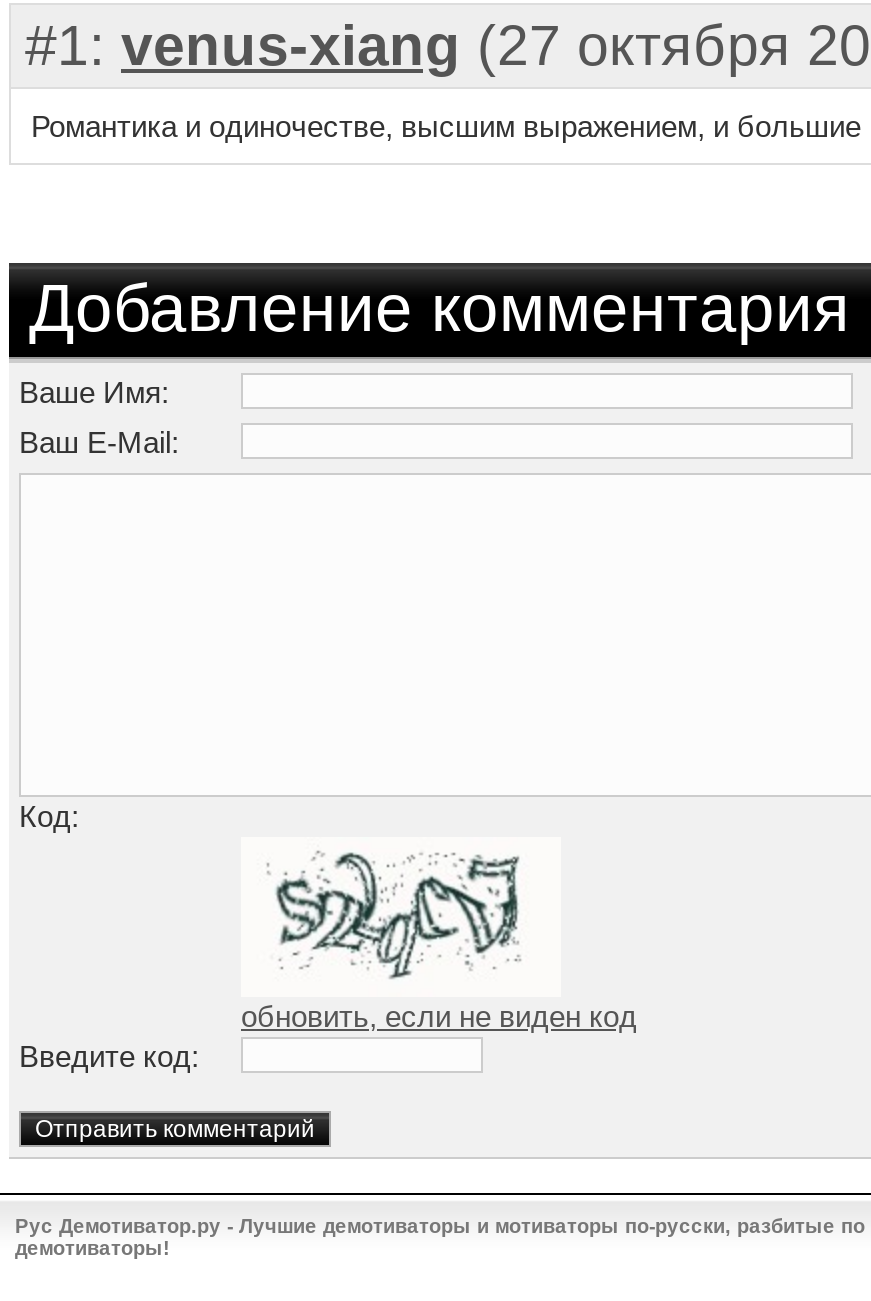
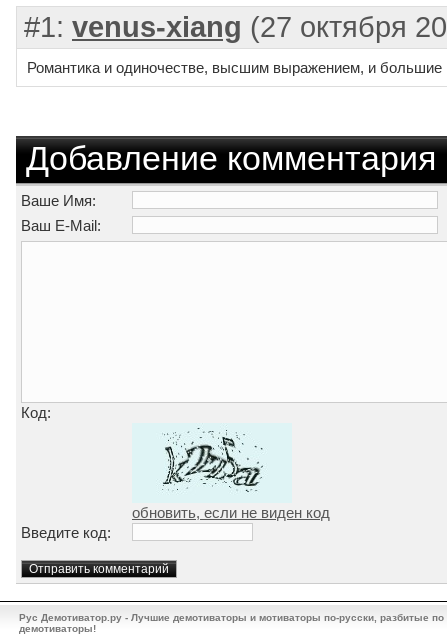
[275,843,519,991] [image] -> [150,426,270,494] [image]

